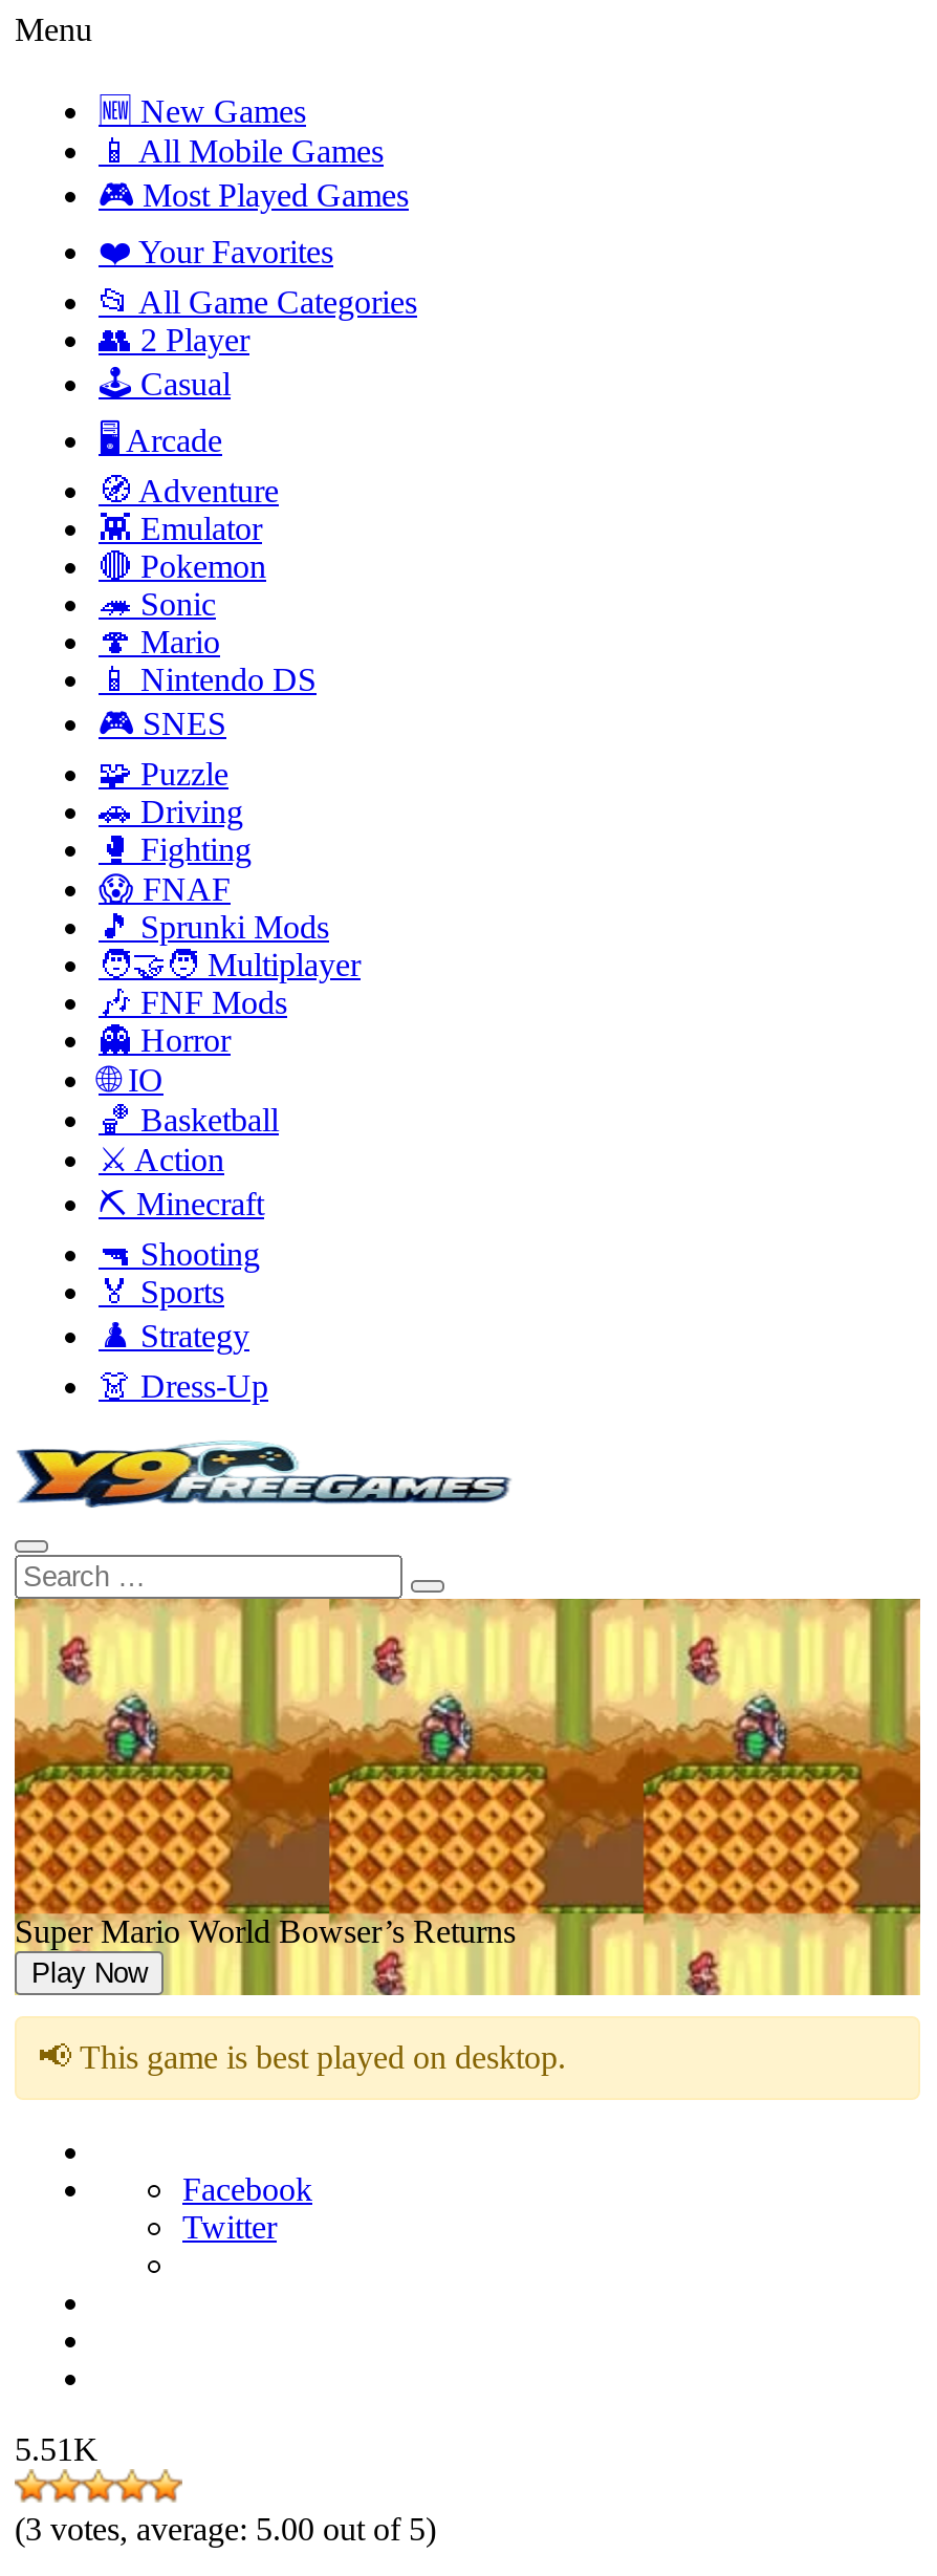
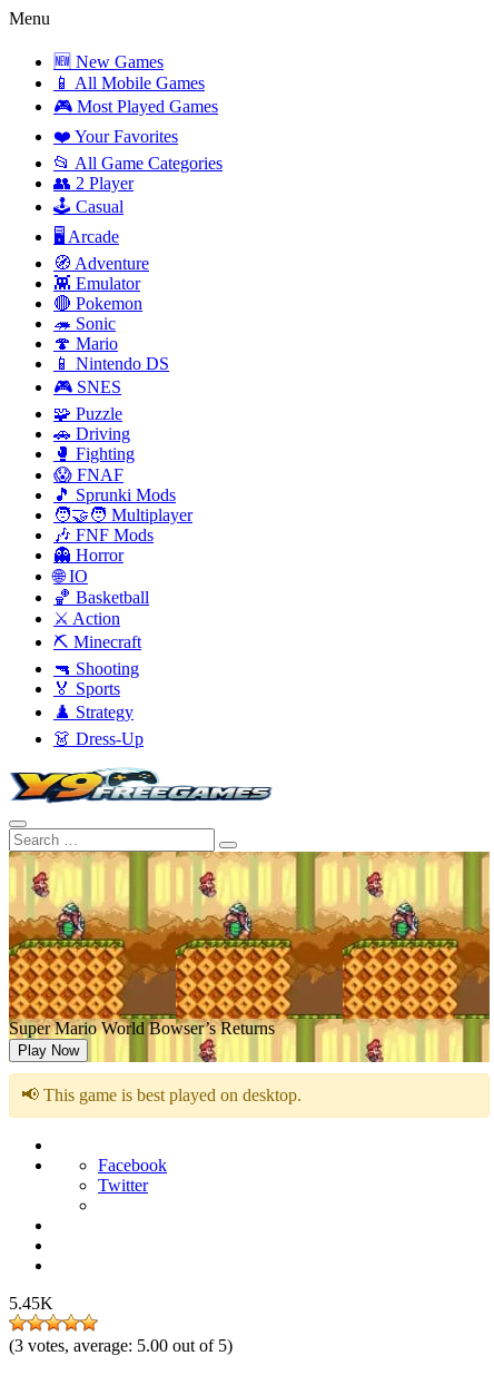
[15,2431,99,2467] 5.51K -> [9,1294,53,1313] 5.45K

